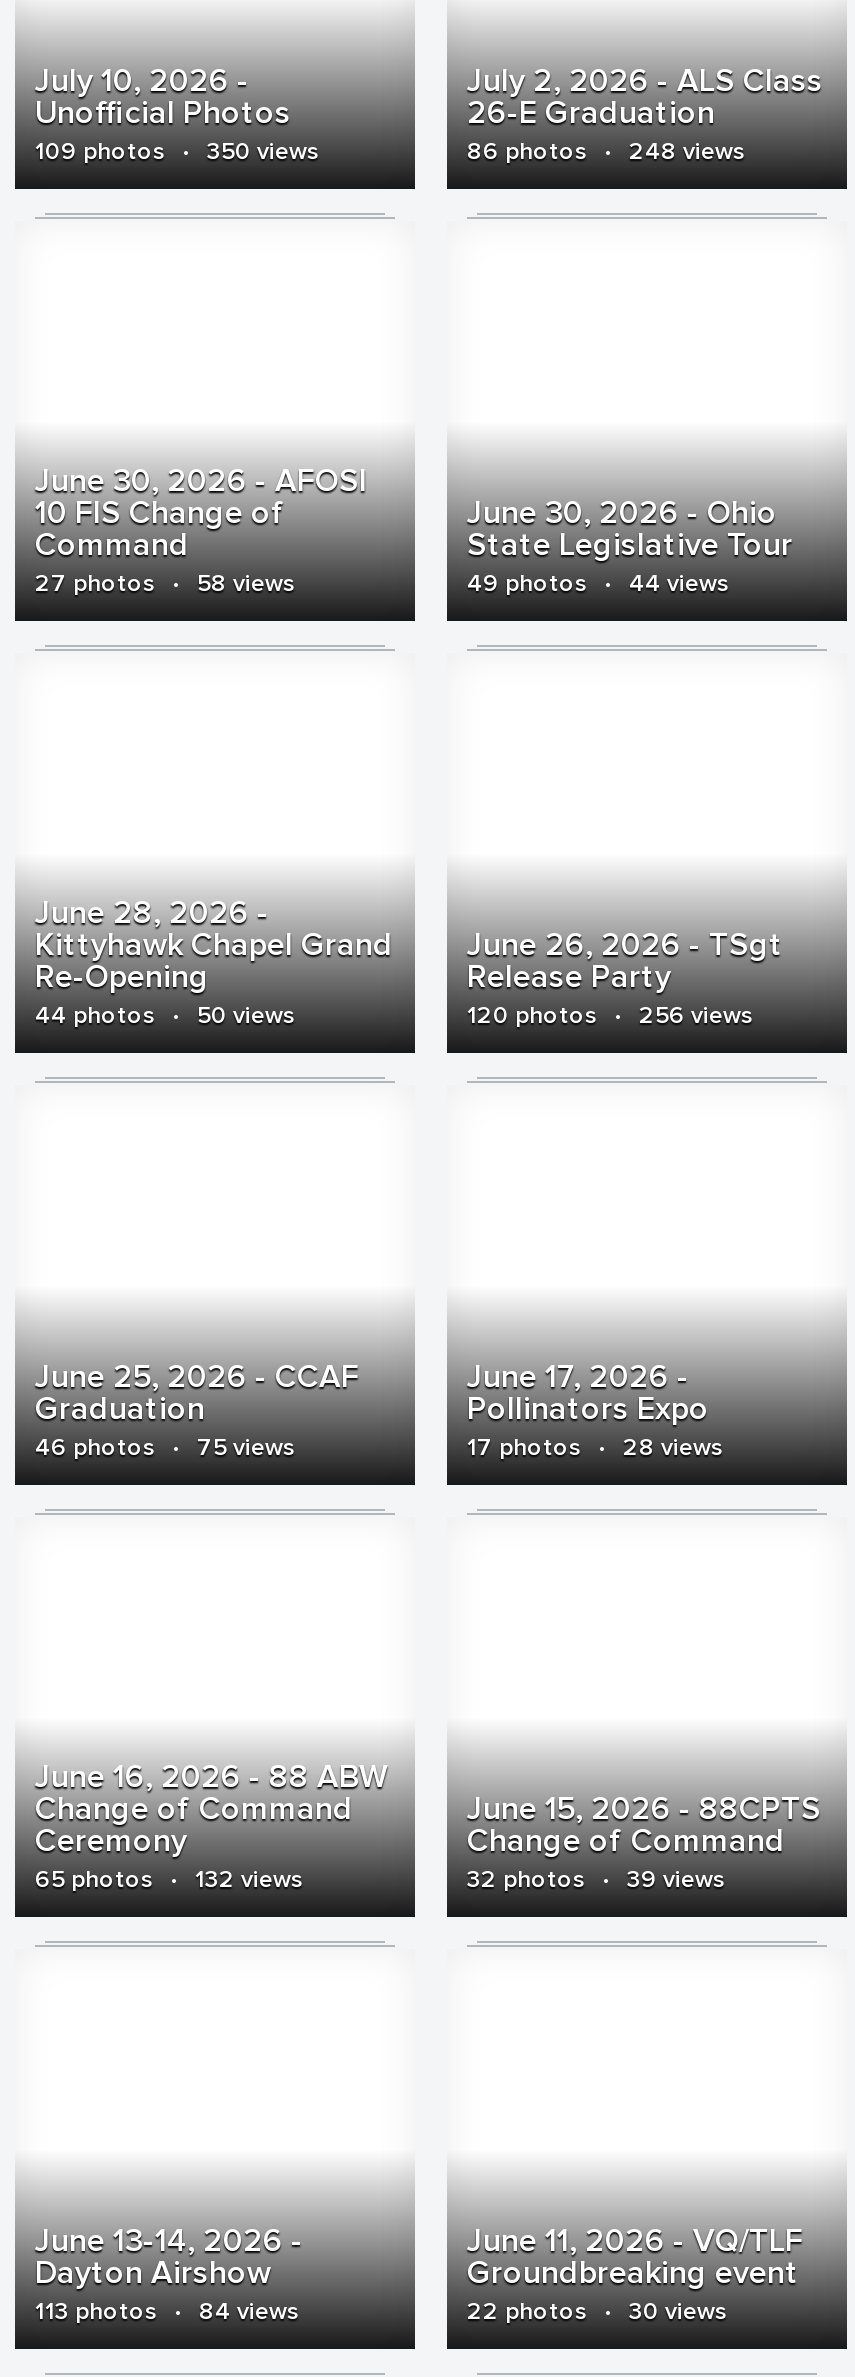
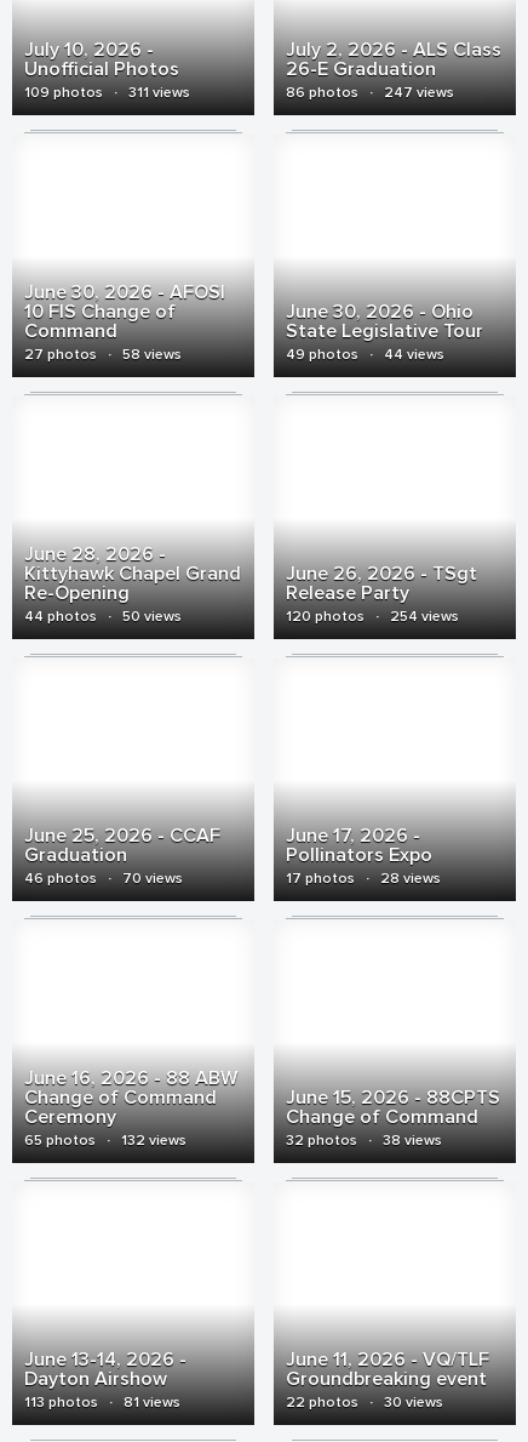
[35,137,319,167] 109 photos · 350 views -> [24,84,190,102] 109 photos · 311 views
[467,137,745,167] 86 photos · 248 views -> [286,84,454,102] 86 photos · 247 views
[467,1001,753,1031] 120 photos · 256 views -> [286,608,459,626] 120 photos · 254 views
[35,1433,295,1463] 46 photos · 75 views -> [24,870,183,888] 46 photos · 70 views
[467,1865,725,1895] 32 photos · 39 views -> [286,1132,442,1150] 32 photos · 38 views
[35,2297,299,2327] 113 photos · 84 views -> [24,1393,180,1412] 113 photos · 81 views

